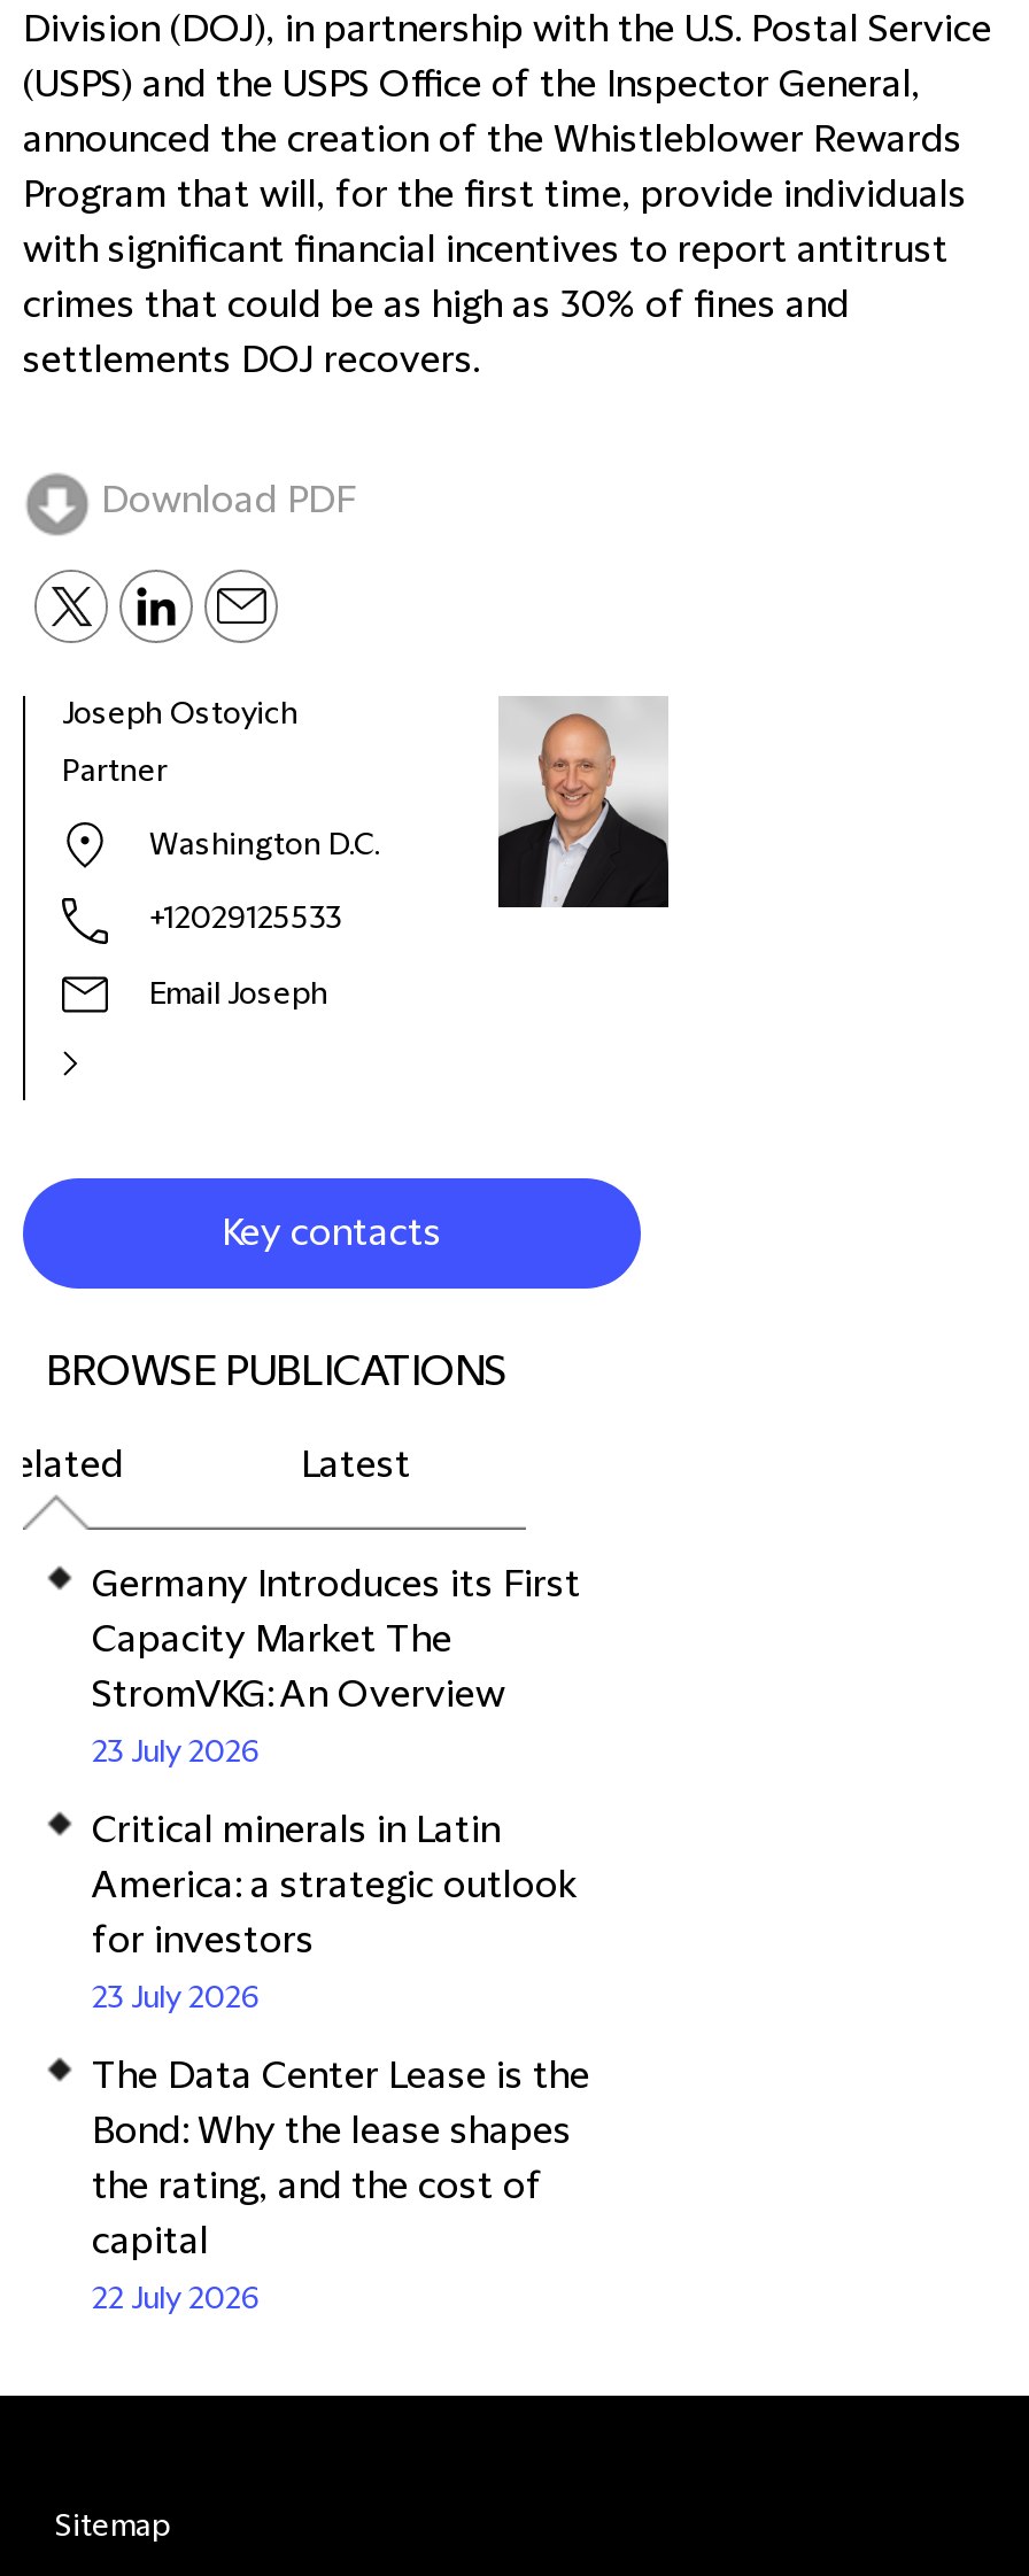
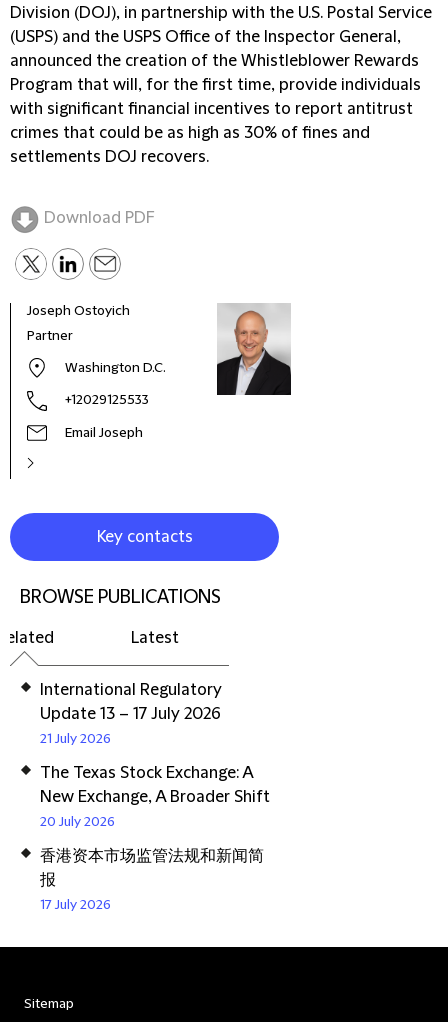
[92,1564,581,1771] Germany Introduces its First | Capacity Market The | StromVKG: An Overview | 23 July 2026 -> [40,681,222,747] International Regulatory | Update 13 – 17 July 2026 | 21 July 2026
[92,1810,577,2017] Critical minerals in Latin | America: a strategic outlook | for investors | 23 July 2026 -> [40,764,270,830] The Texas Stock Exchange: A | New Exchange, A Broader Shift | 20 July 2026
[92,2056,590,2318] The Data Center Lease is the | Bond: Why the lease shapes | the rating, and the cost of | capital | 22 July 2026 -> [40,847,264,913] 香港资本市场监管法规和新闻简 | 报 | 17 July 2026

